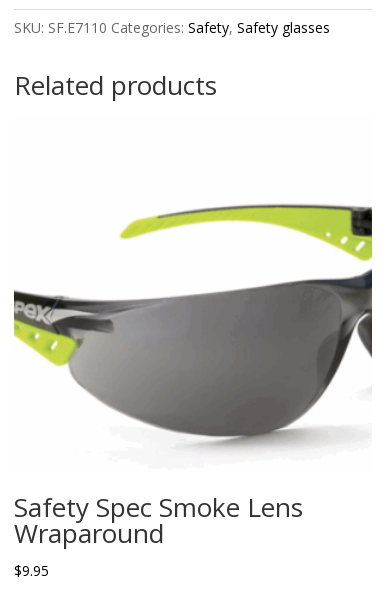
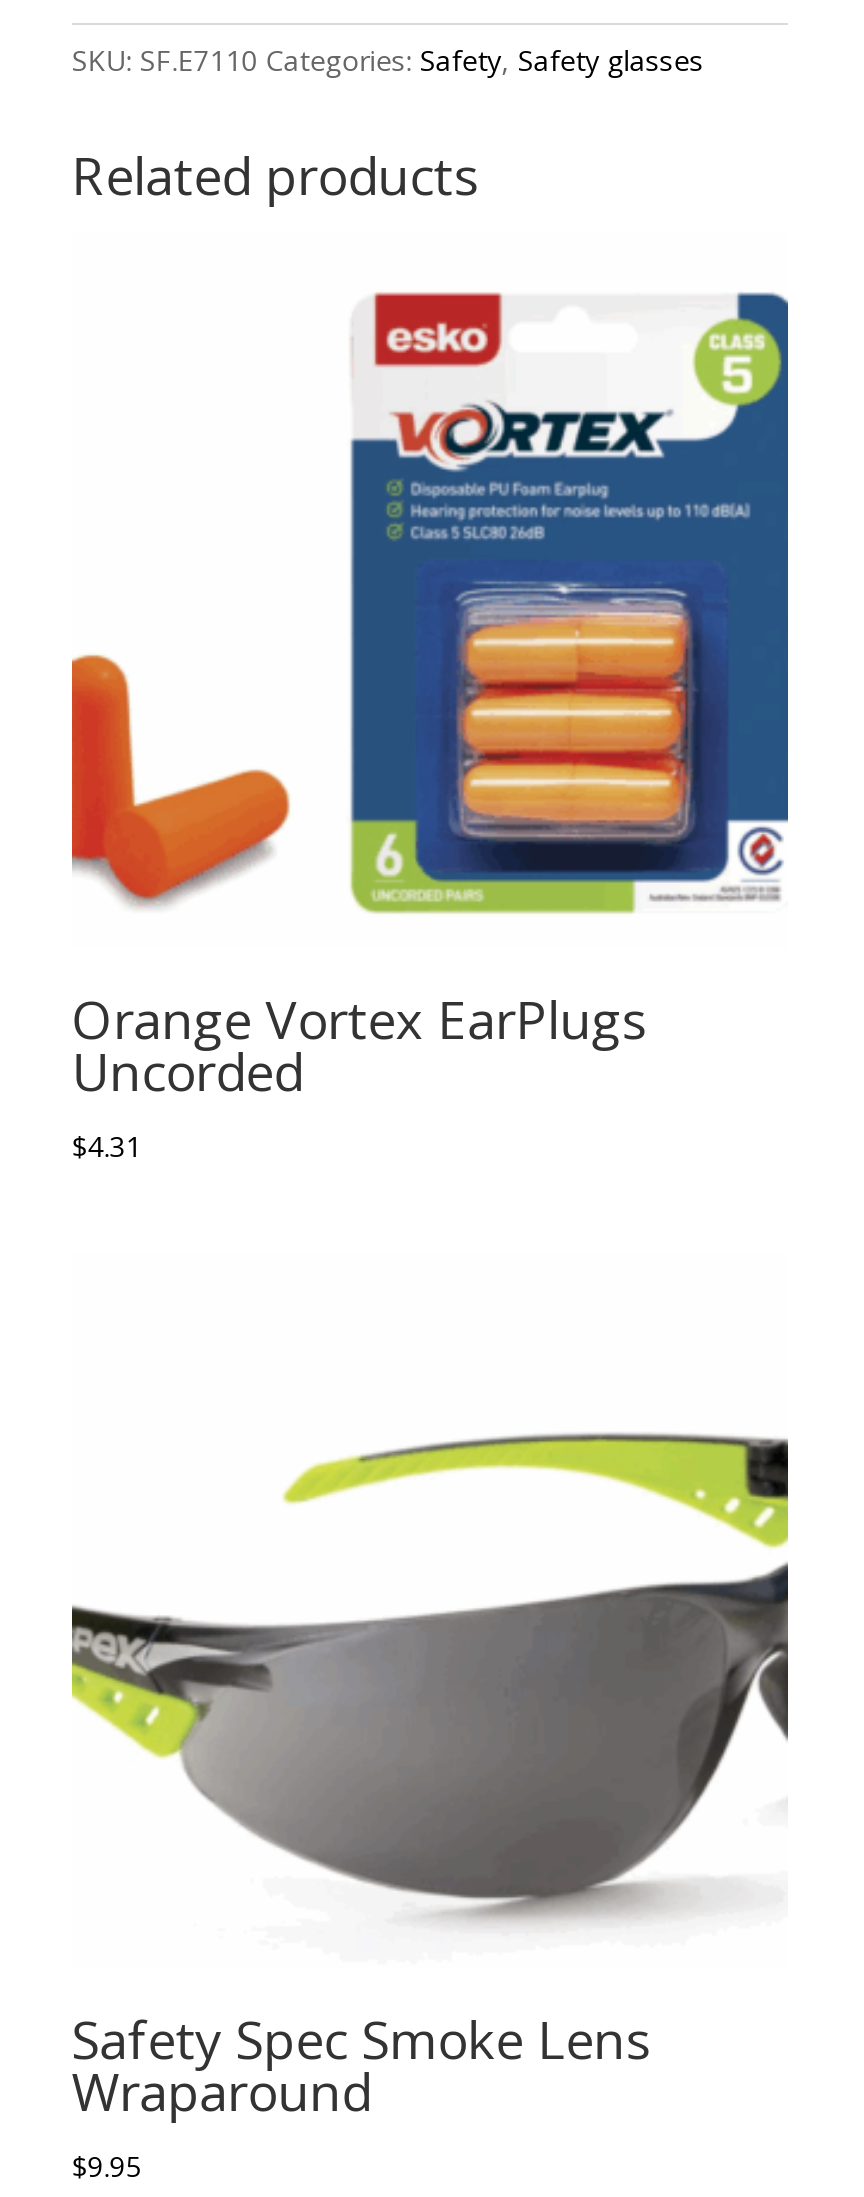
none -> [70,653,292,909] [image]
none -> [72,291,790,1165] [image] | Orange Vortex EarPlugs | Uncorded | $4.31

